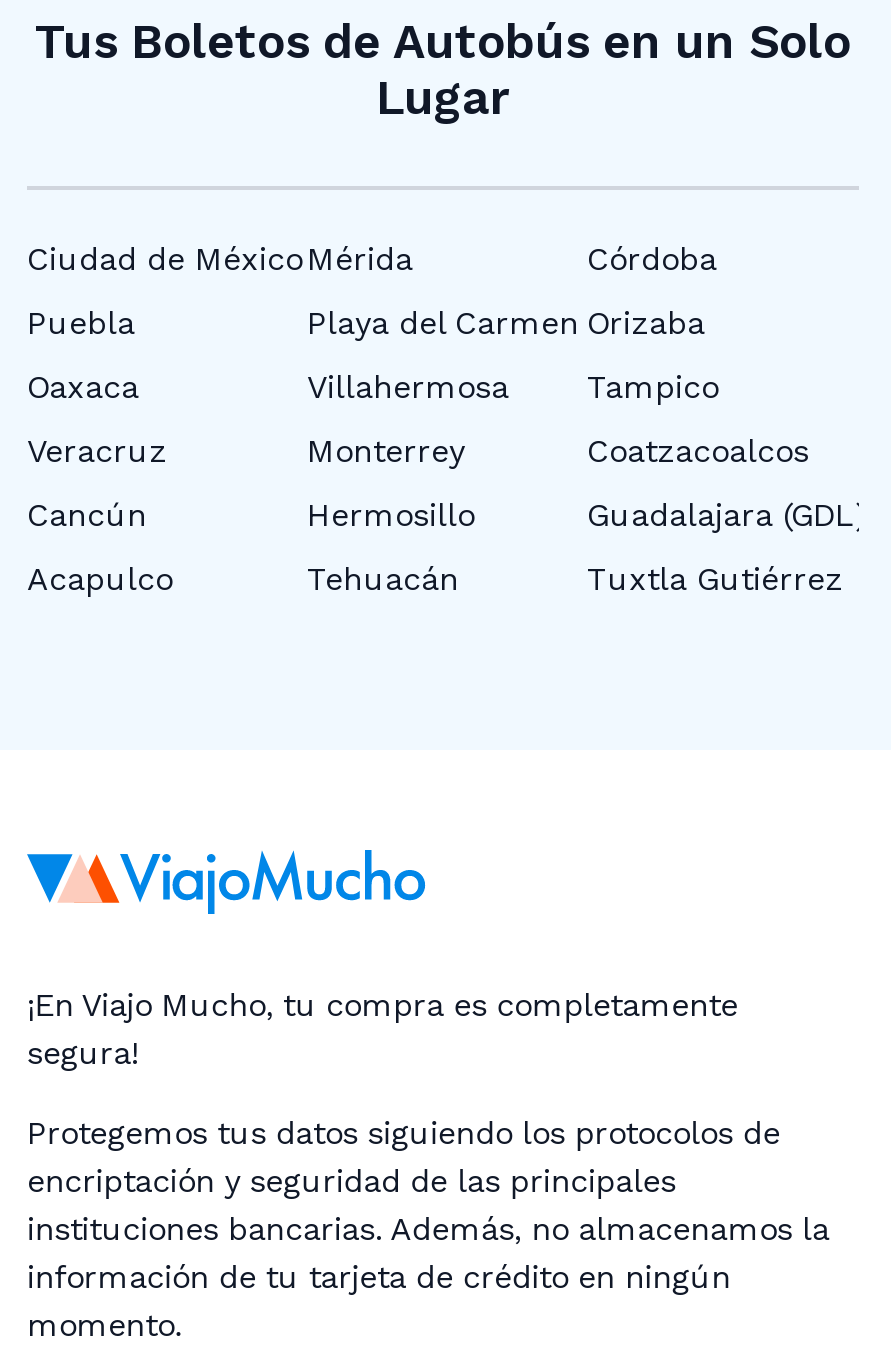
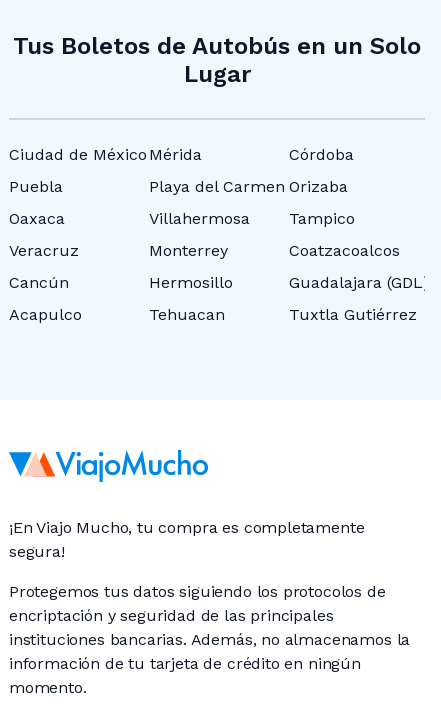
[307,560,459,598] Tehuacán -> [149,305,225,324] Tehuacan

